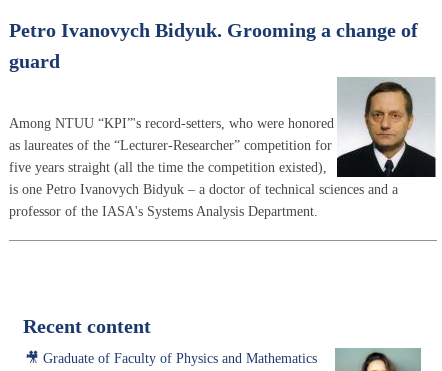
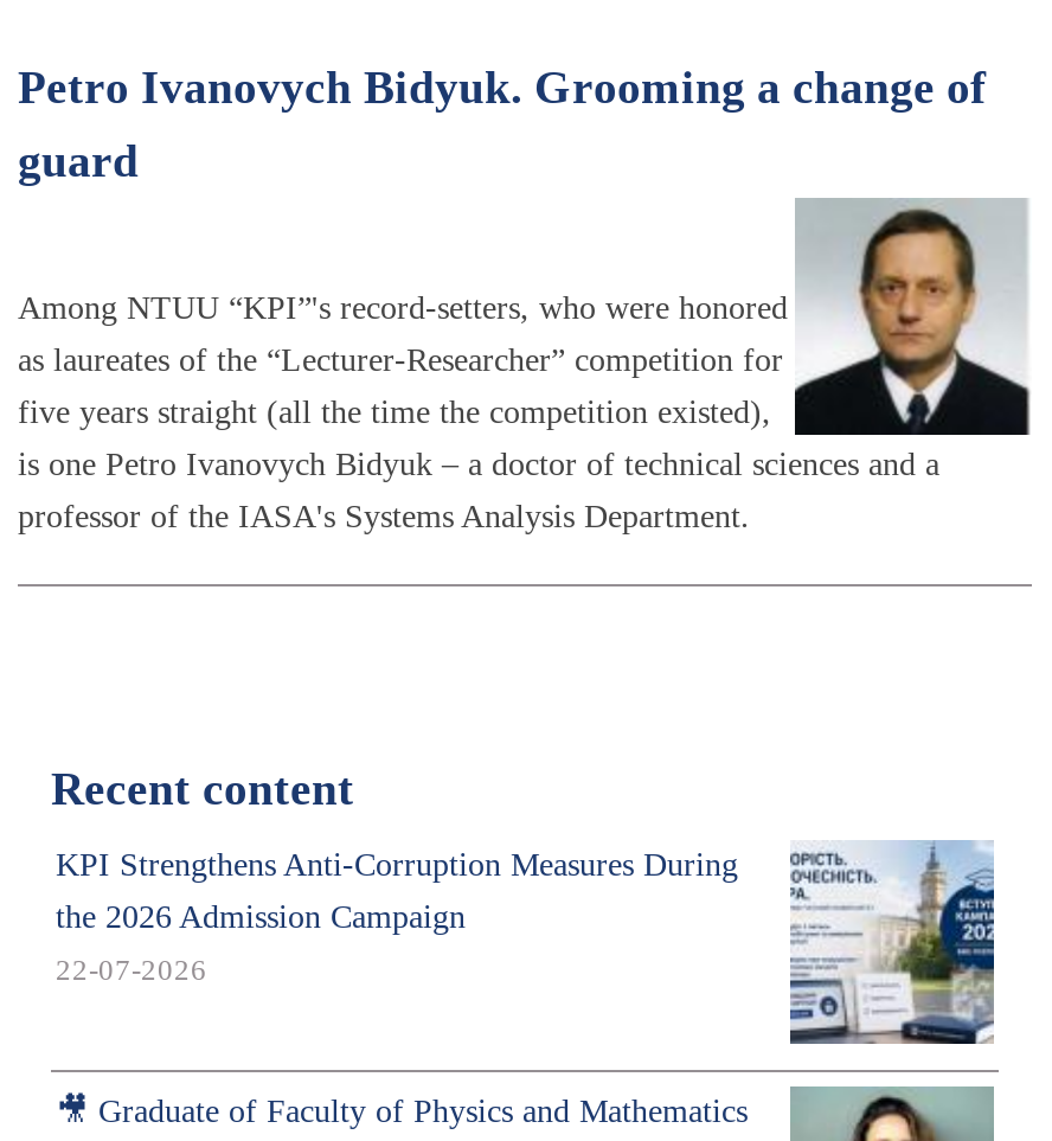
none -> [56,840,994,1046] [image] | KPI Strengthens Anti-Corruption Measures During | the 2026 Admission Campaign | 22-07-2026

